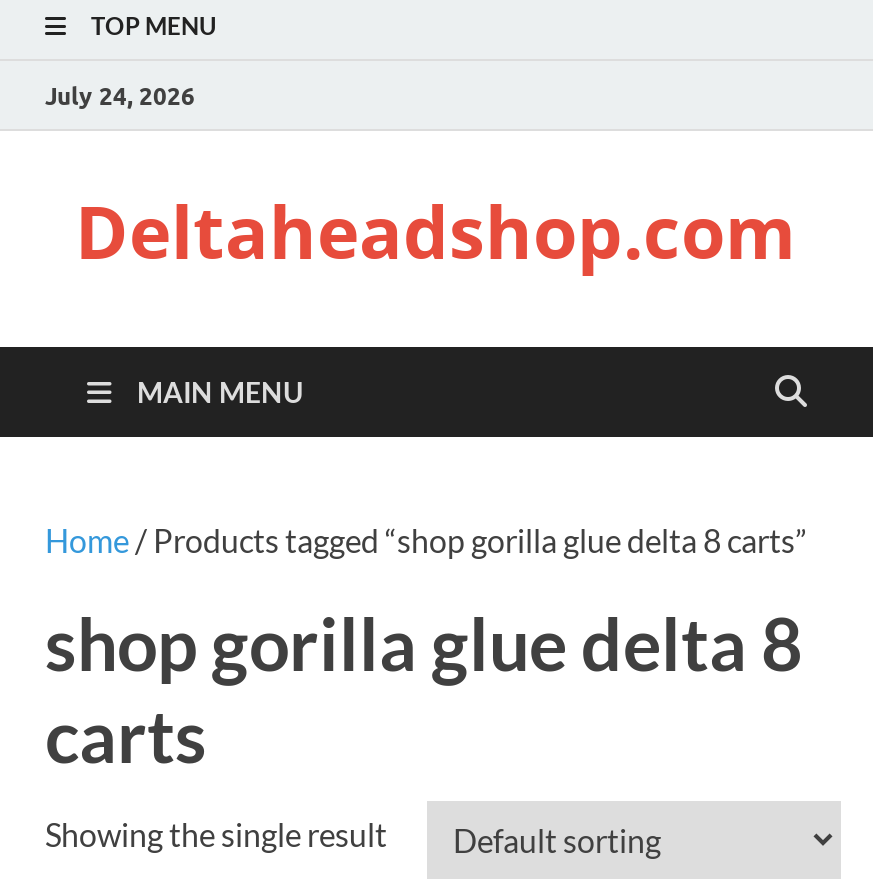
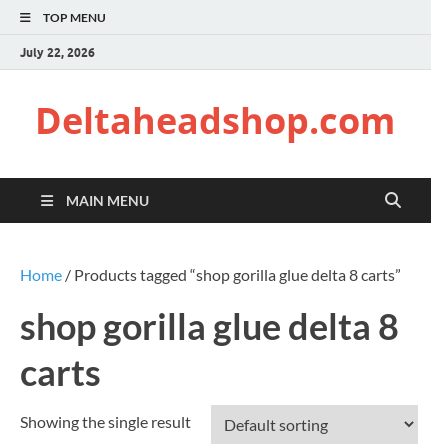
[45,80,195,110] July 24, 2026 -> [20,44,95,59] July 22, 2026

